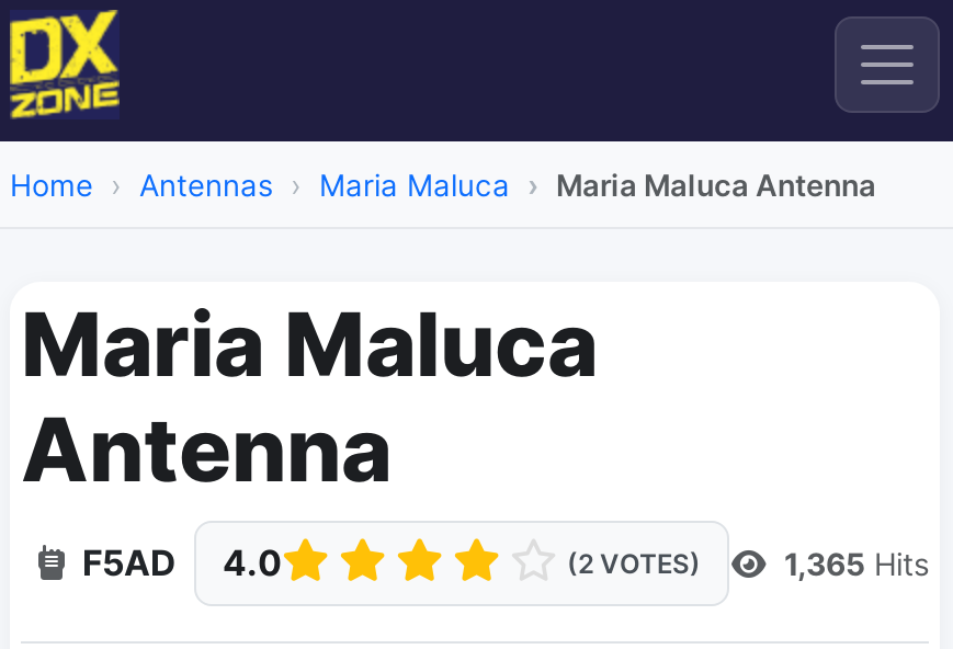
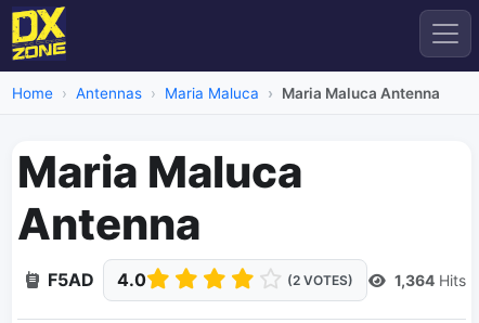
[784,544,929,581] 1,365 Hits -> [394,270,466,289] 1,364 Hits

